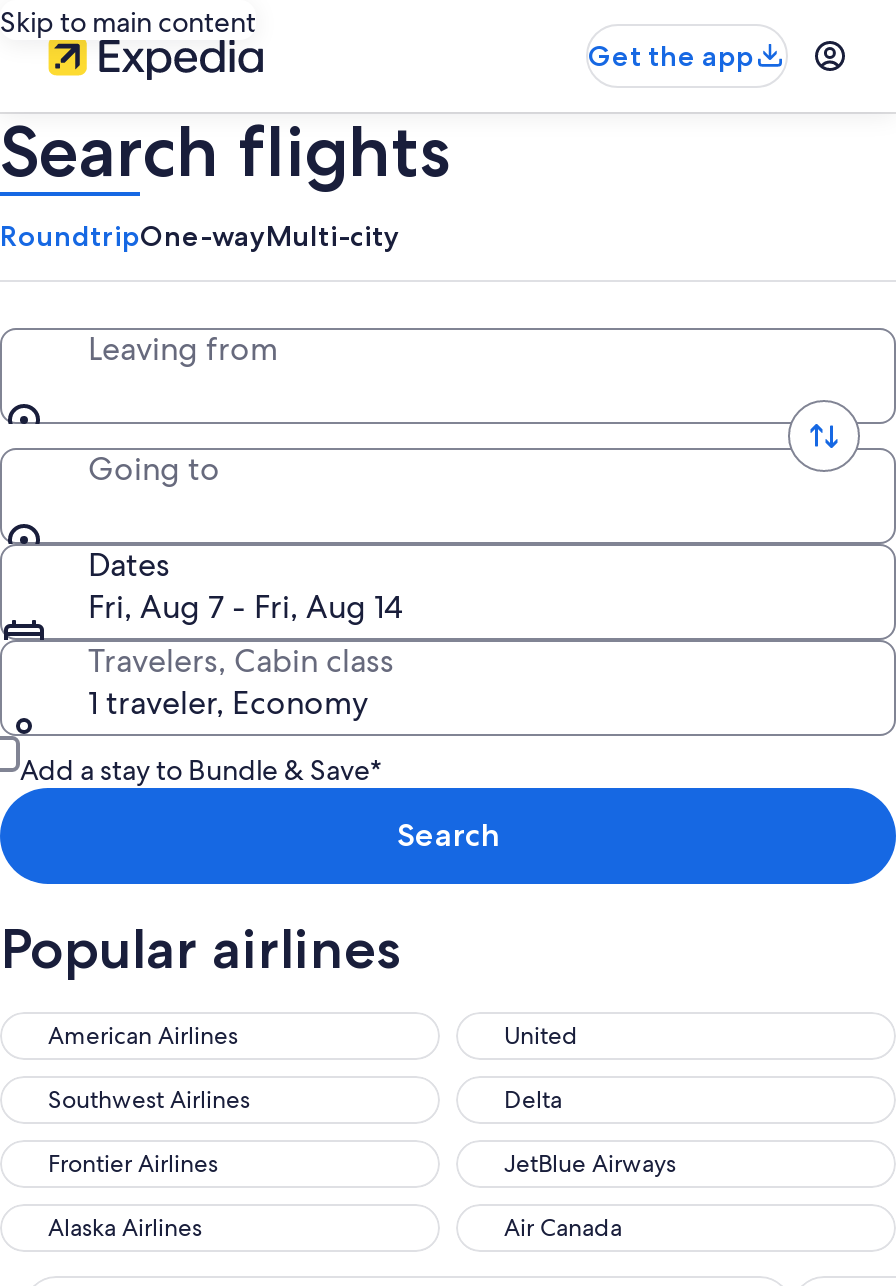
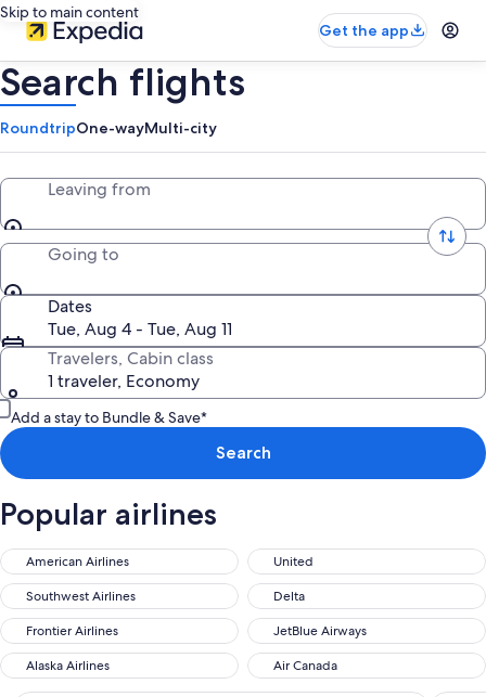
[88,586,402,628] Fri, Aug 7 - Fri, Aug 14 -> [48,318,232,340] Tue, Aug 4 - Tue, Aug 11

